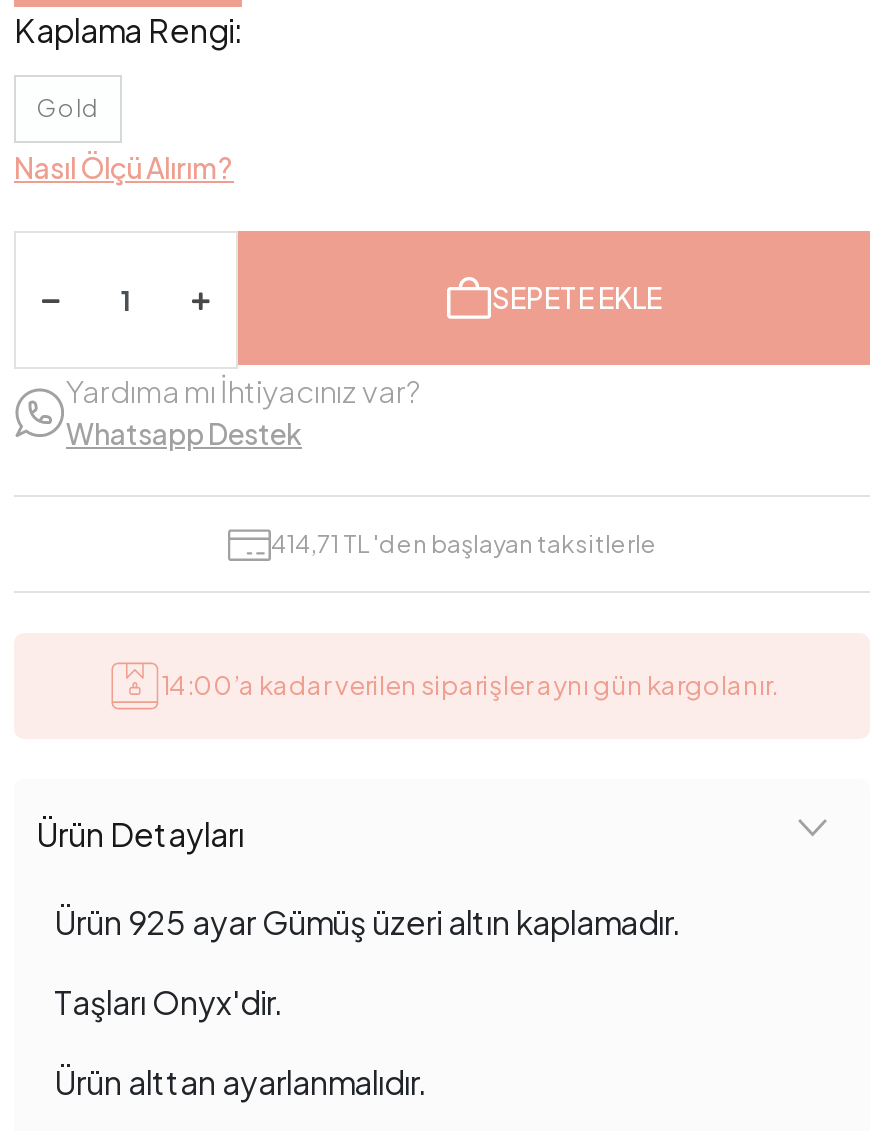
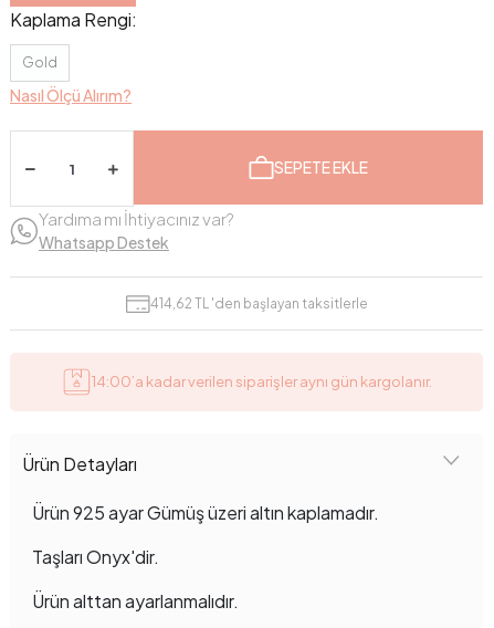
[271,529,657,559] 414,71 TL 'den başlayan taksitlerle -> [150,295,367,312] 414,62 TL 'den başlayan taksitlerle

